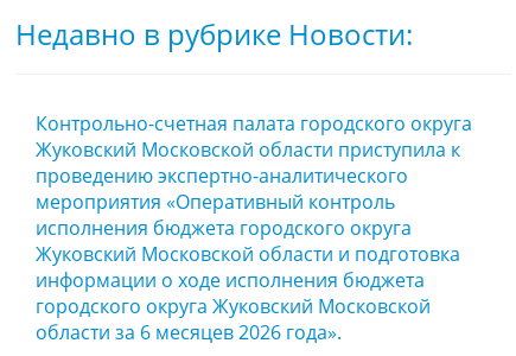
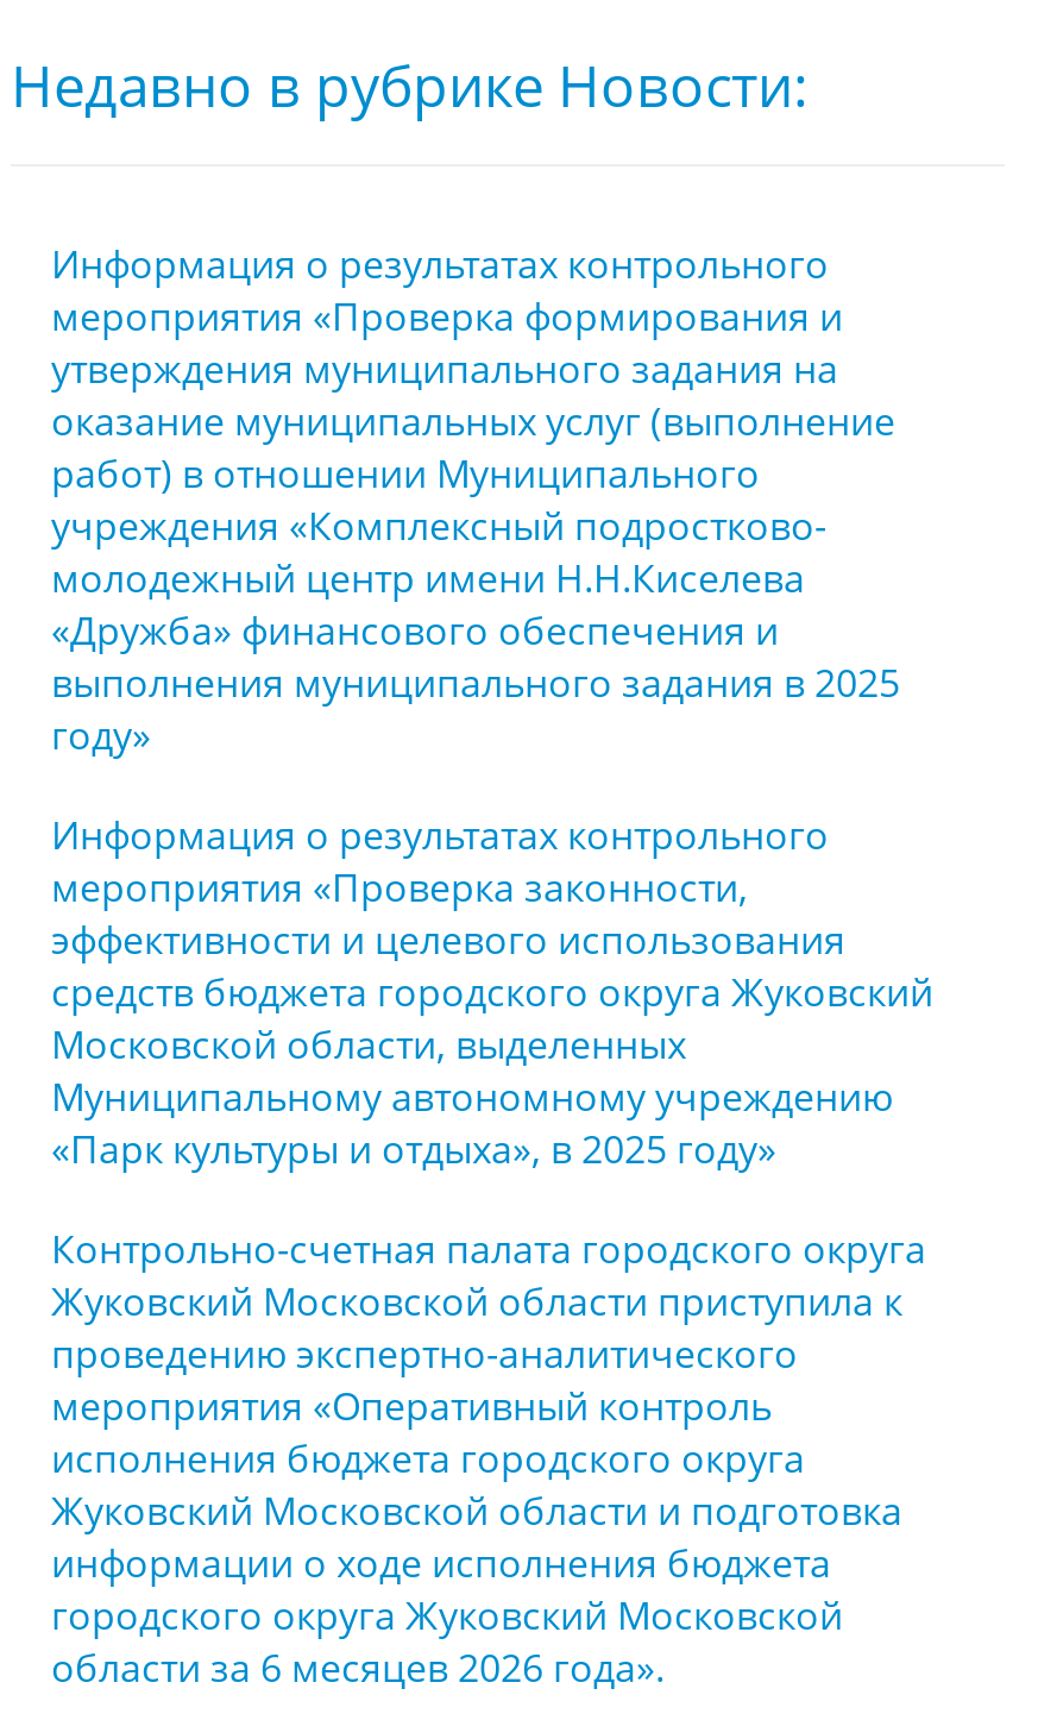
none -> [51,238,933,1175] Информация о результатах контрольного | мероприятия «Проверка формирования и | утверждения муниципального задания на | оказание муниципальных услуг (выполнение | работ) в отношении Муниципального | учреждения «Комплексный подростково- | молодежный центр имени Н.Н.Киселева | «Дружба» финансового обеспечения и | выполнения муниципального задания в 2025 | году» | Информация о результатах контрольного | мероприятия «Проверка законности, | эффективности и целевого использования | средств бюджета городского округа Жуковский | Московской области, выделенных | Муниципальному автономному учреждению | «Парк культуры и отдыха», в 2025 году»

